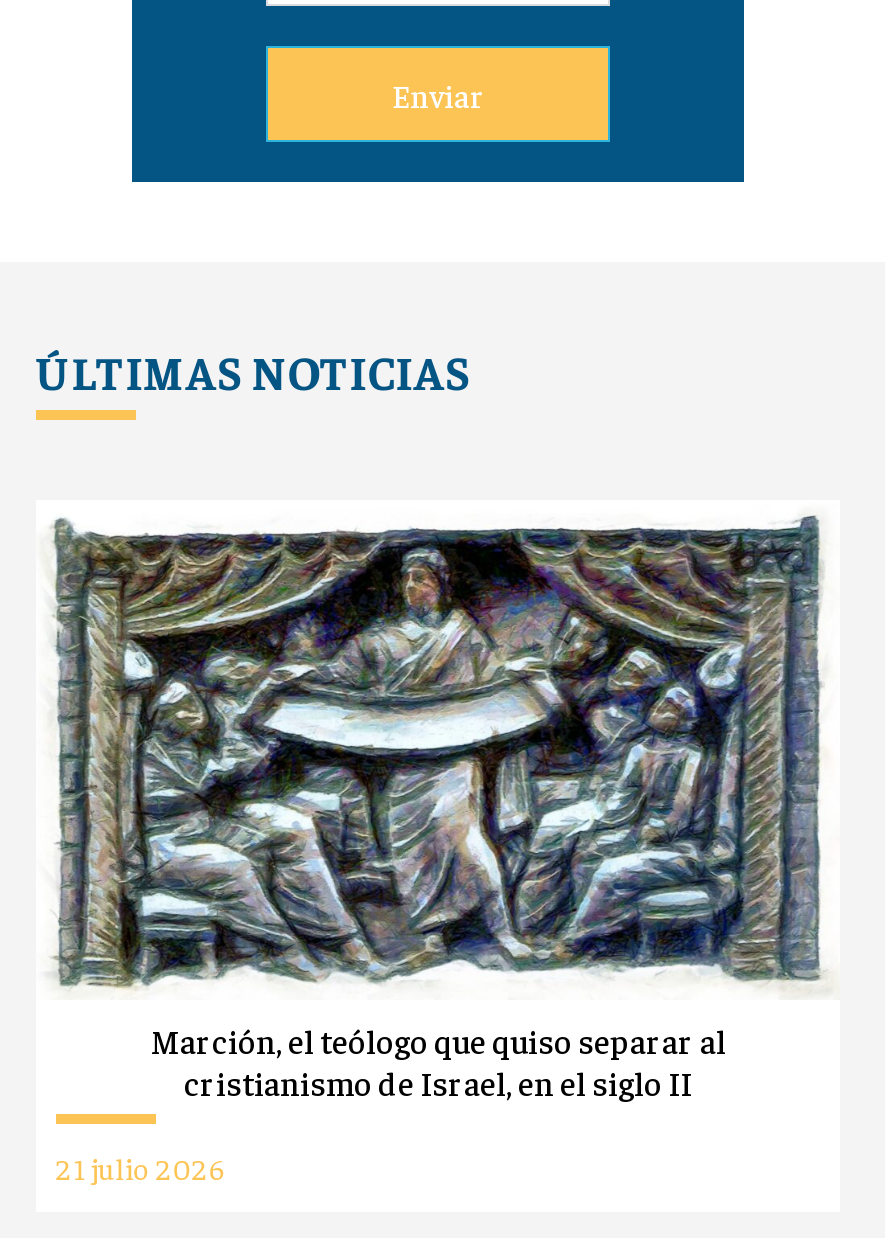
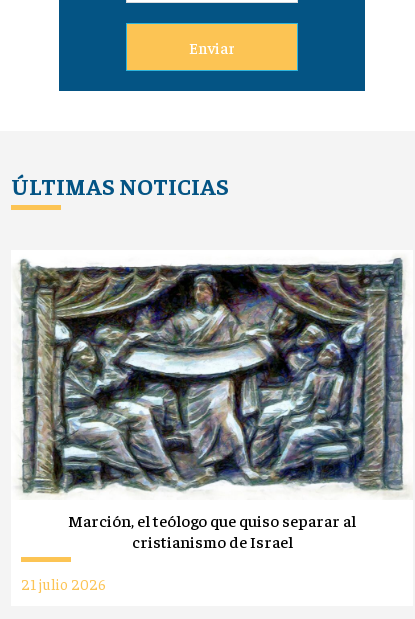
[184,1063,692,1105] cristianismo de Israel, en el siglo II -> [131,531,292,552] cristianismo de Israel

